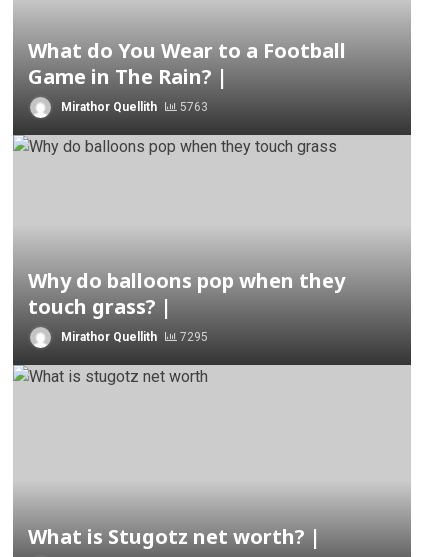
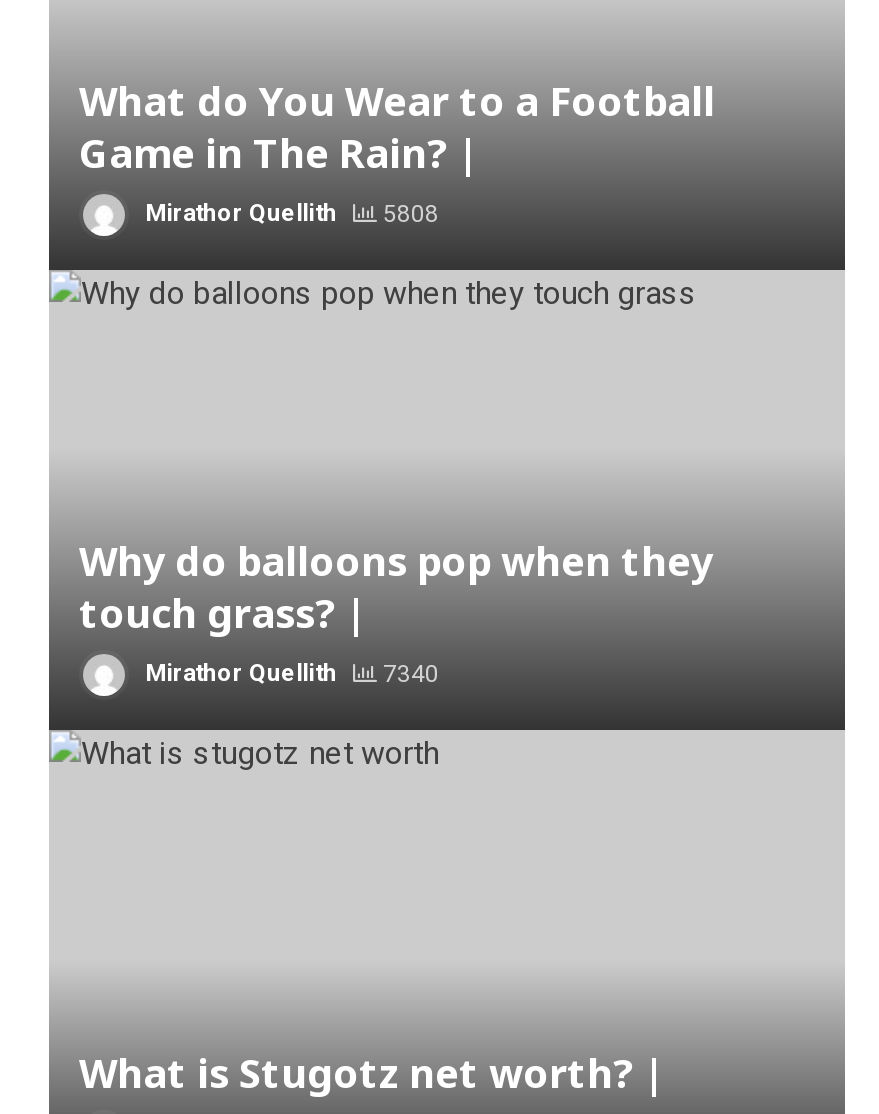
[58,100,208,114] Mirathor Quellith 5763 -> [139,199,439,227] Mirathor Quellith 5808
[58,330,208,344] Mirathor Quellith 7295 -> [139,659,439,687] Mirathor Quellith 7340

